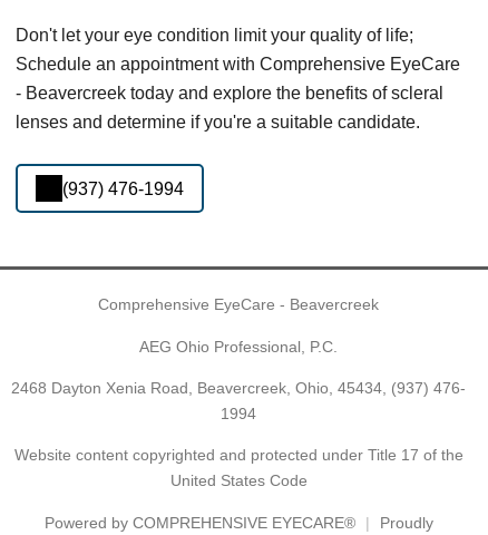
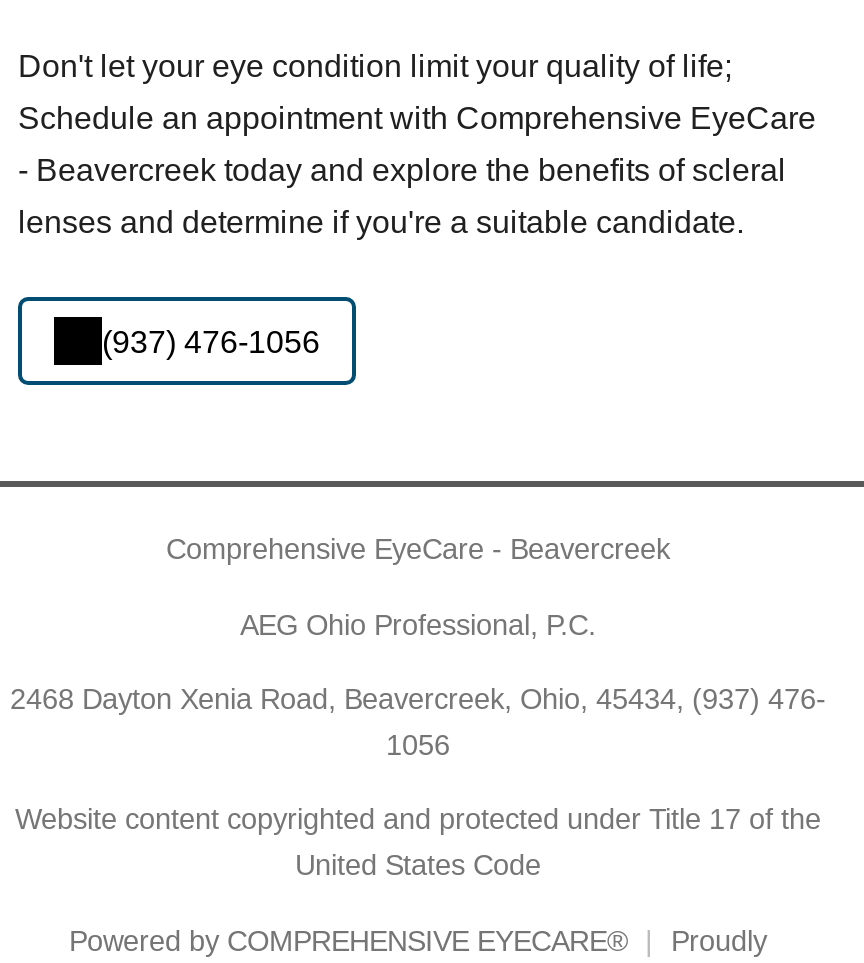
[62,179,184,198] (937) 476-1994 -> [102,325,320,359] (937) 476-1056
[221,405,256,423] 1994 -> [386,729,450,761] 1056

